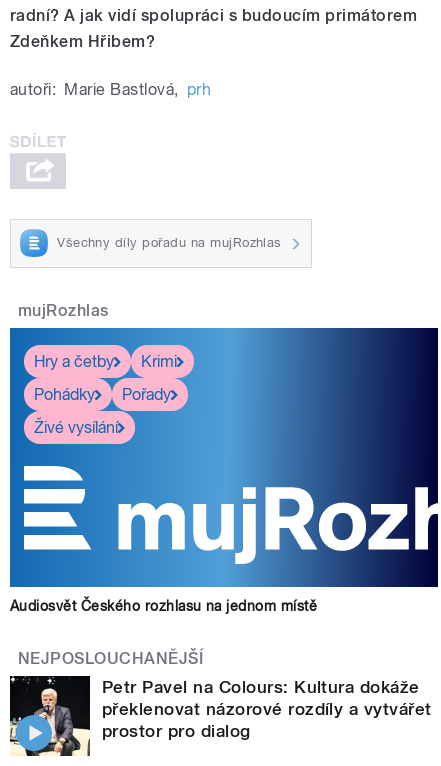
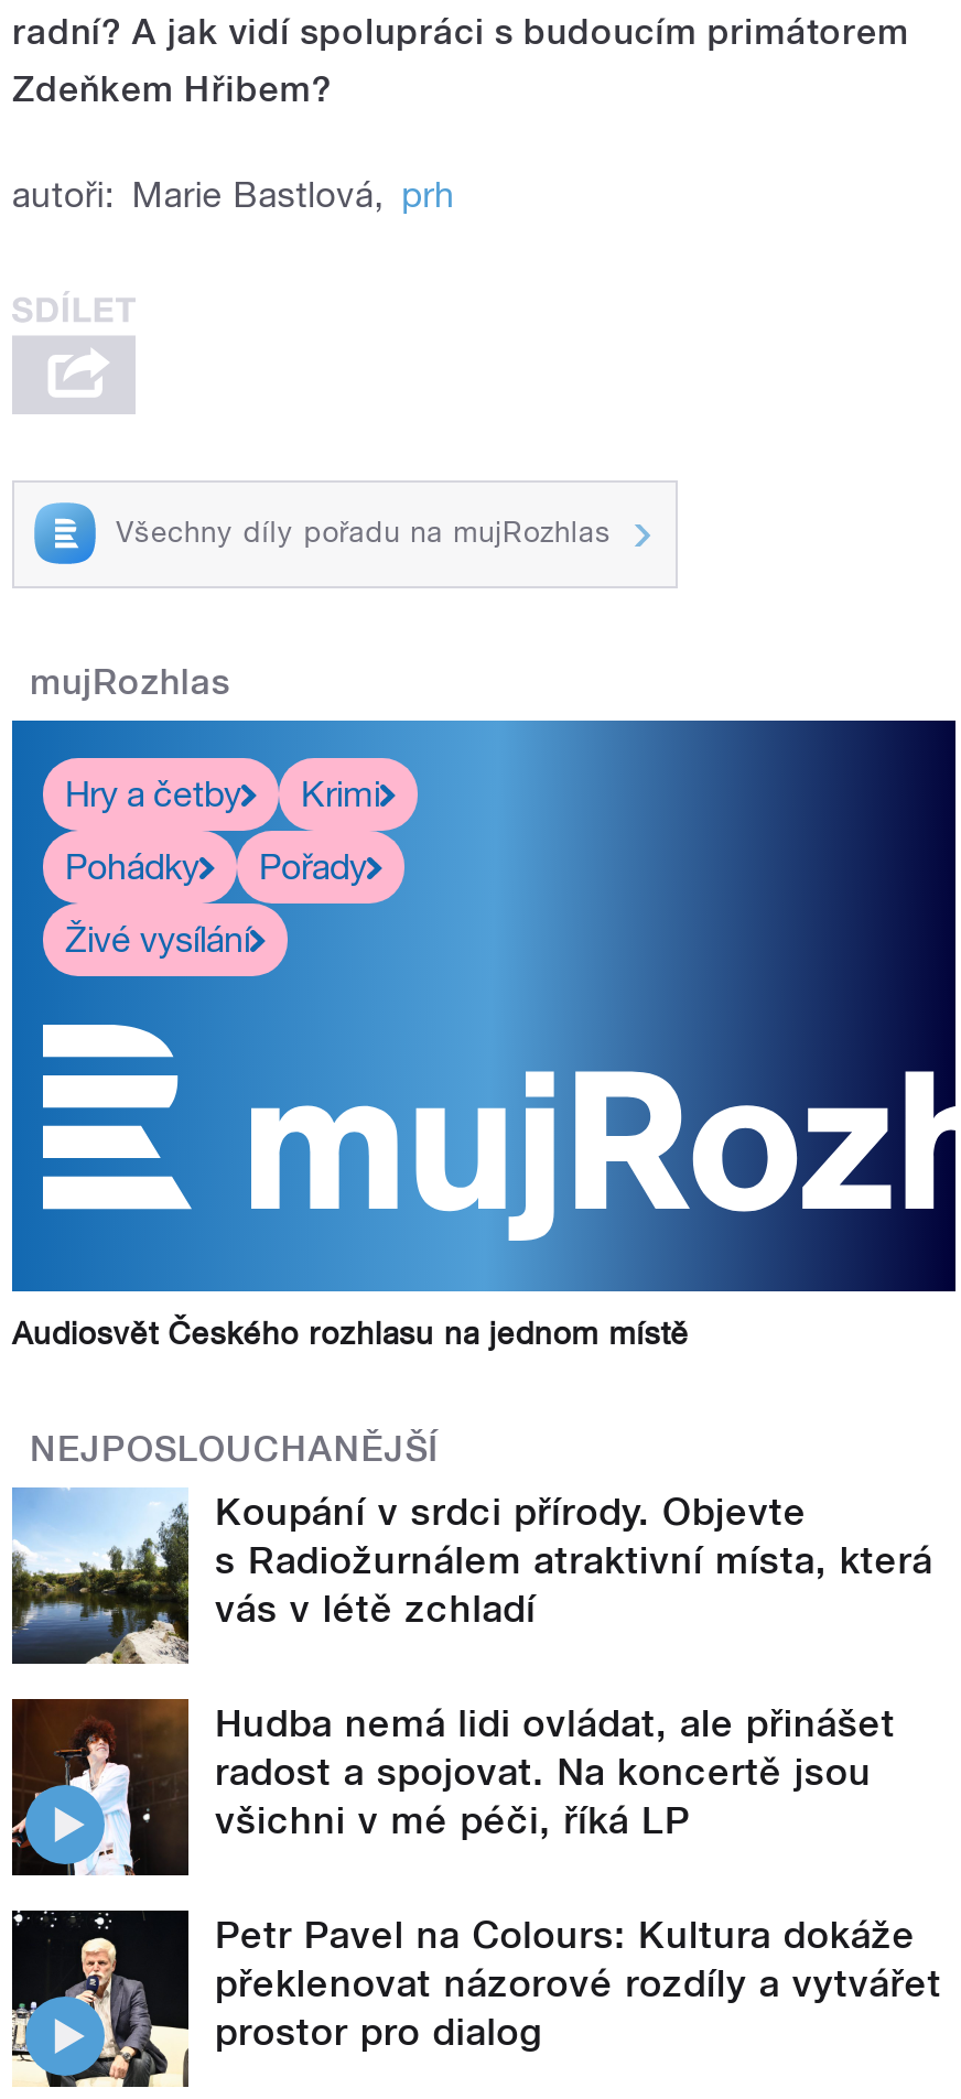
none -> [10,1487,933,1842] [image] | Koupání v srdci přírody. Objevte | s Radiožurnálem atraktivní místa, která | vás v létě zchladí | Hudba nemá lidi ovládat, ale přinášet | radost a spojovat. Na koncertě jsou | všichni v mé péči, říká LP
none -> [10,1697,191,1878] [image]

